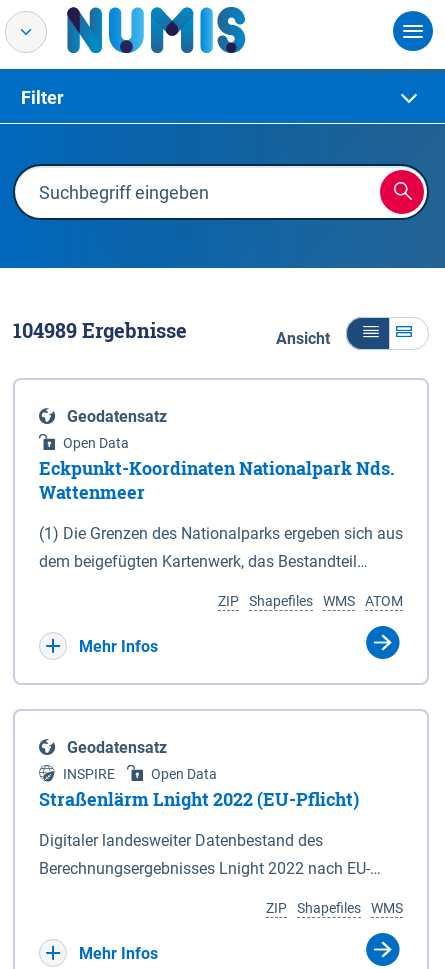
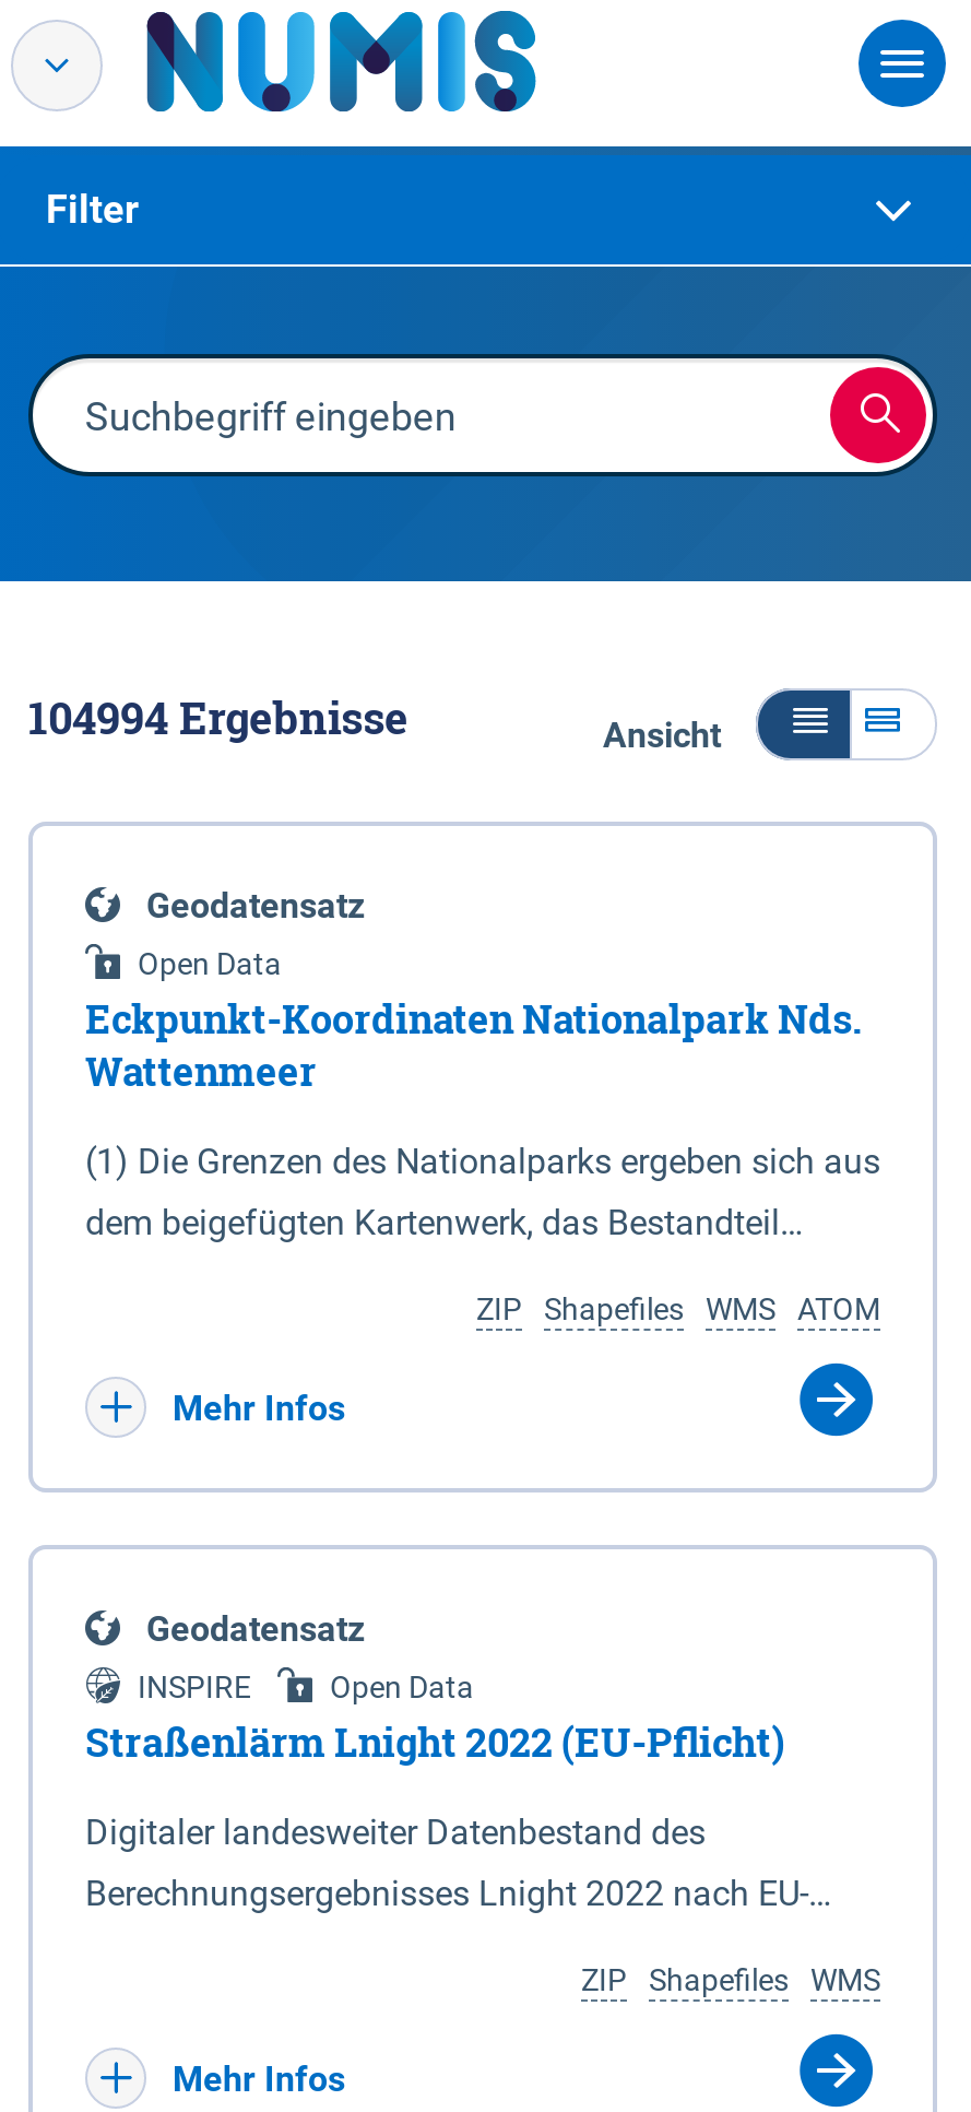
[13,317,187,343] 104989 Ergebnisse -> [28,688,408,745] 104994 Ergebnisse

